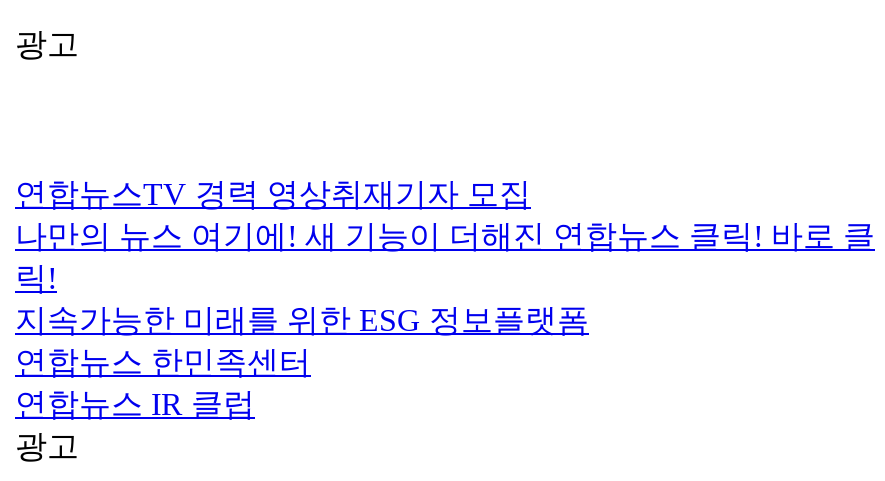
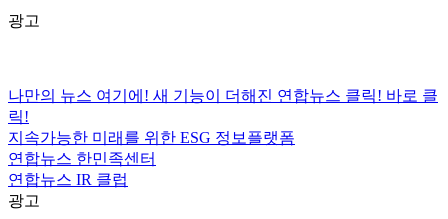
[15,178,531,212] 연합뉴스TV 경력 영상취재기자 모집 -> none

